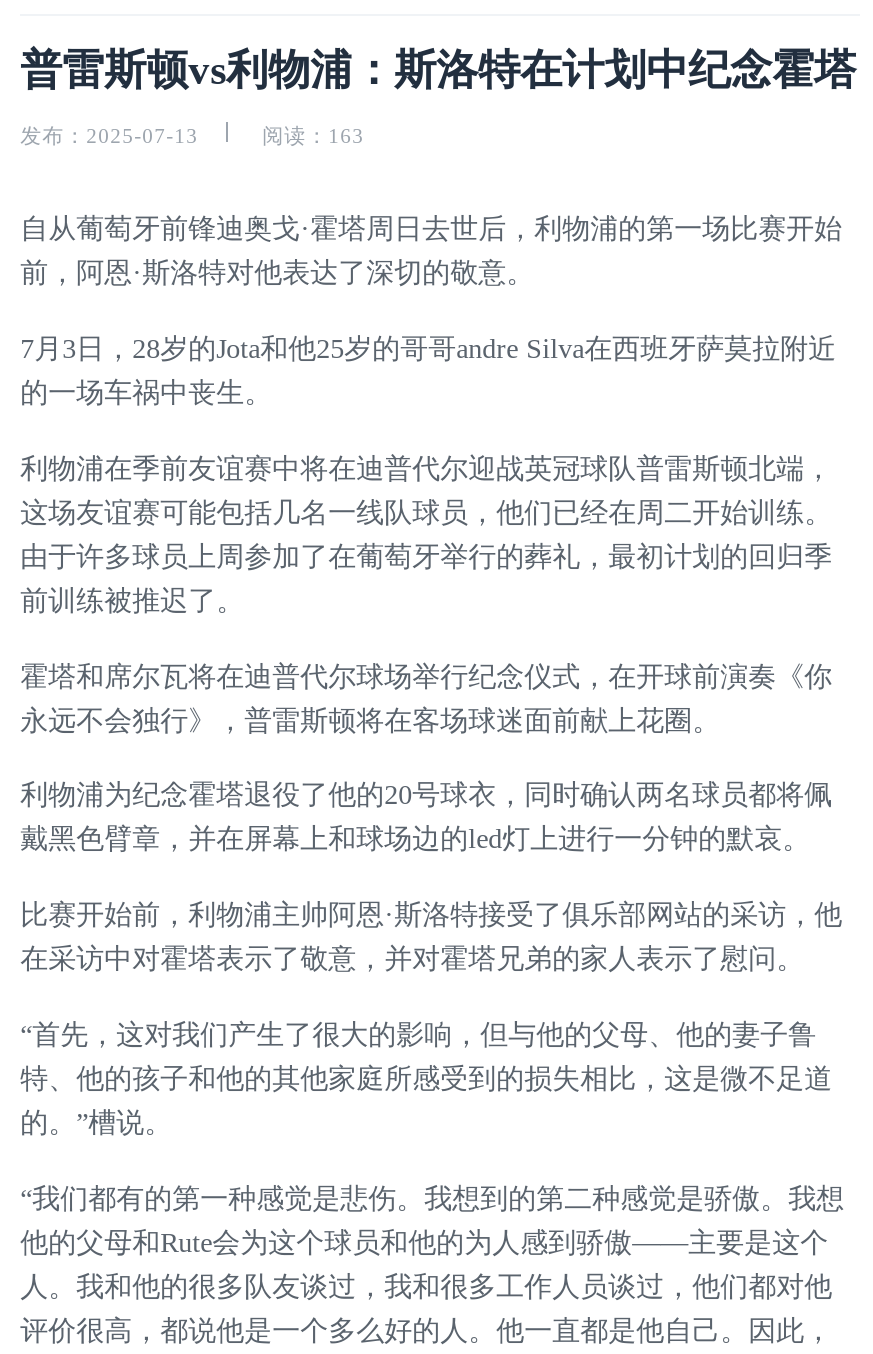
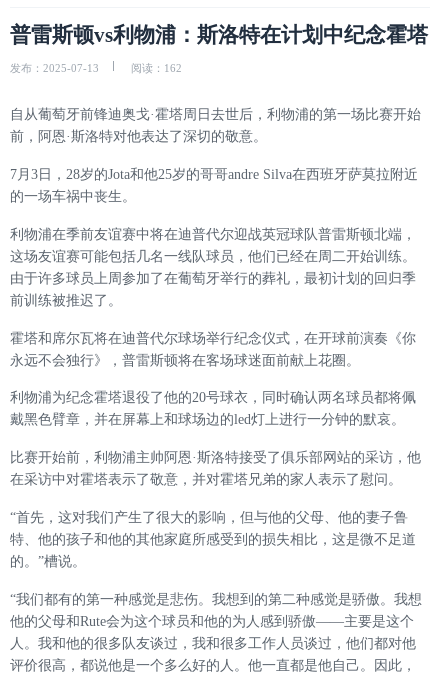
[262,124,364,146] 阅读：163 -> [131,62,182,73] 阅读：162

